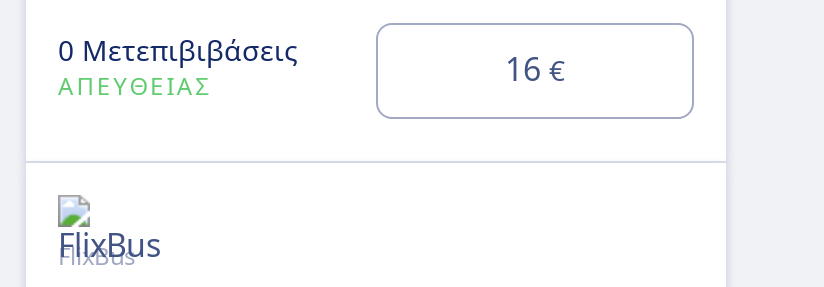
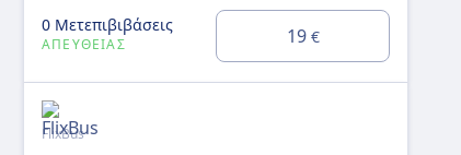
[505,47,565,91] 16 € -> [286,24,319,48] 19 €

